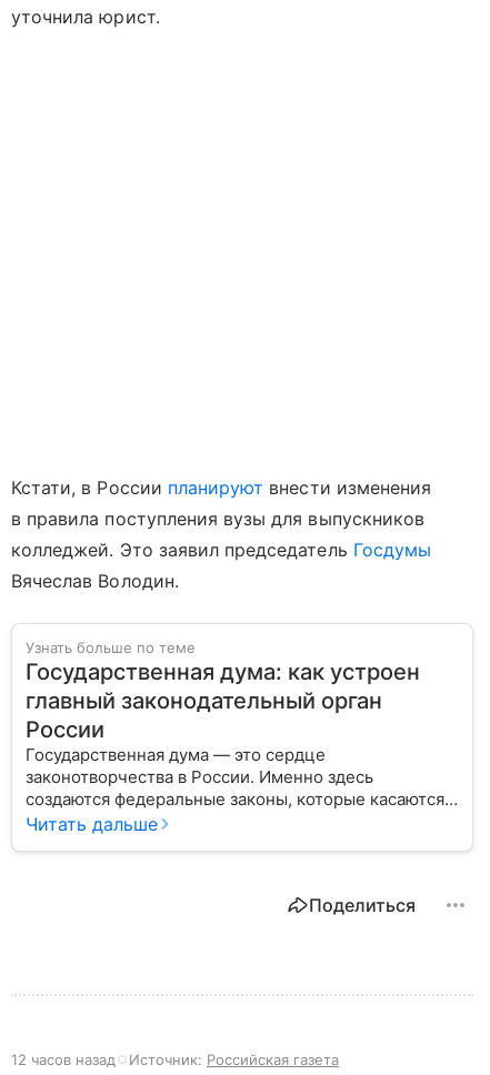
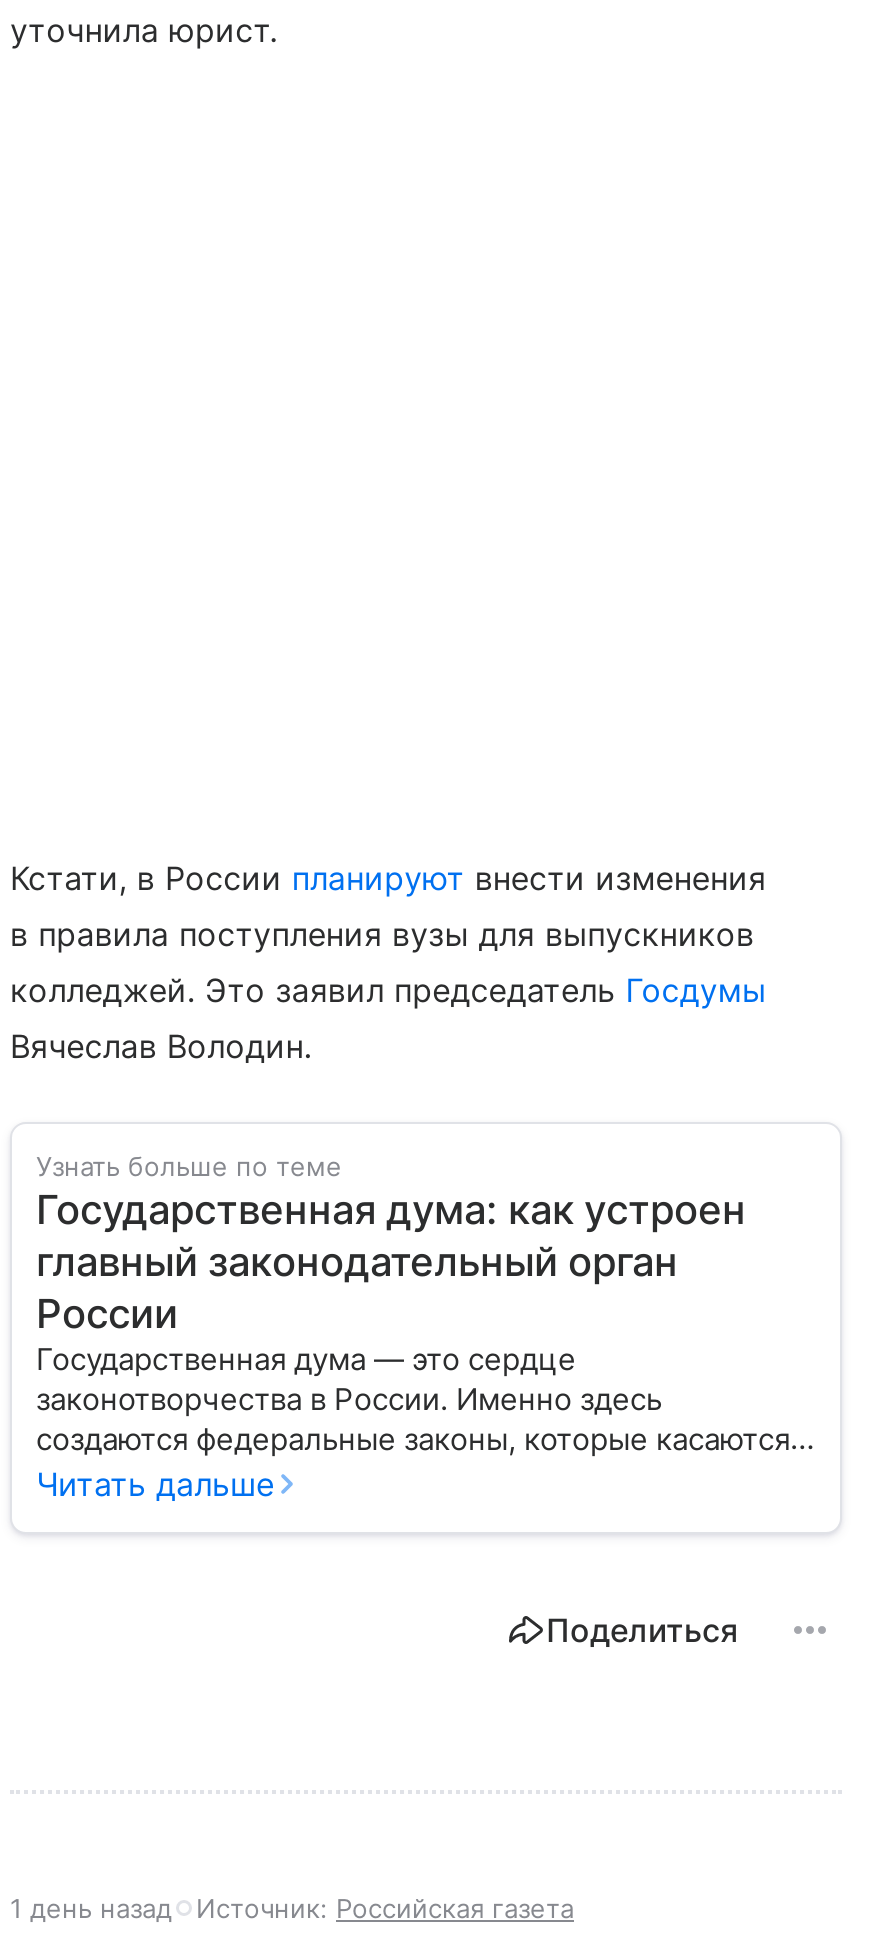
[11,1050,339,1068] 12 часов назад Источник: Российская газета -> [10,1891,574,1923] 1 день назад Источник: Российская газета

